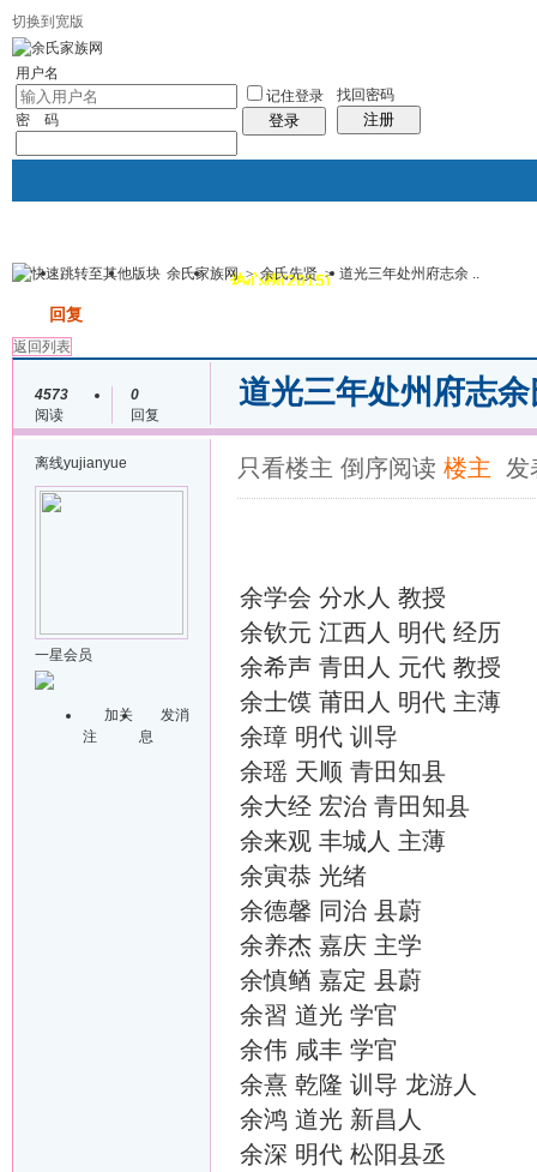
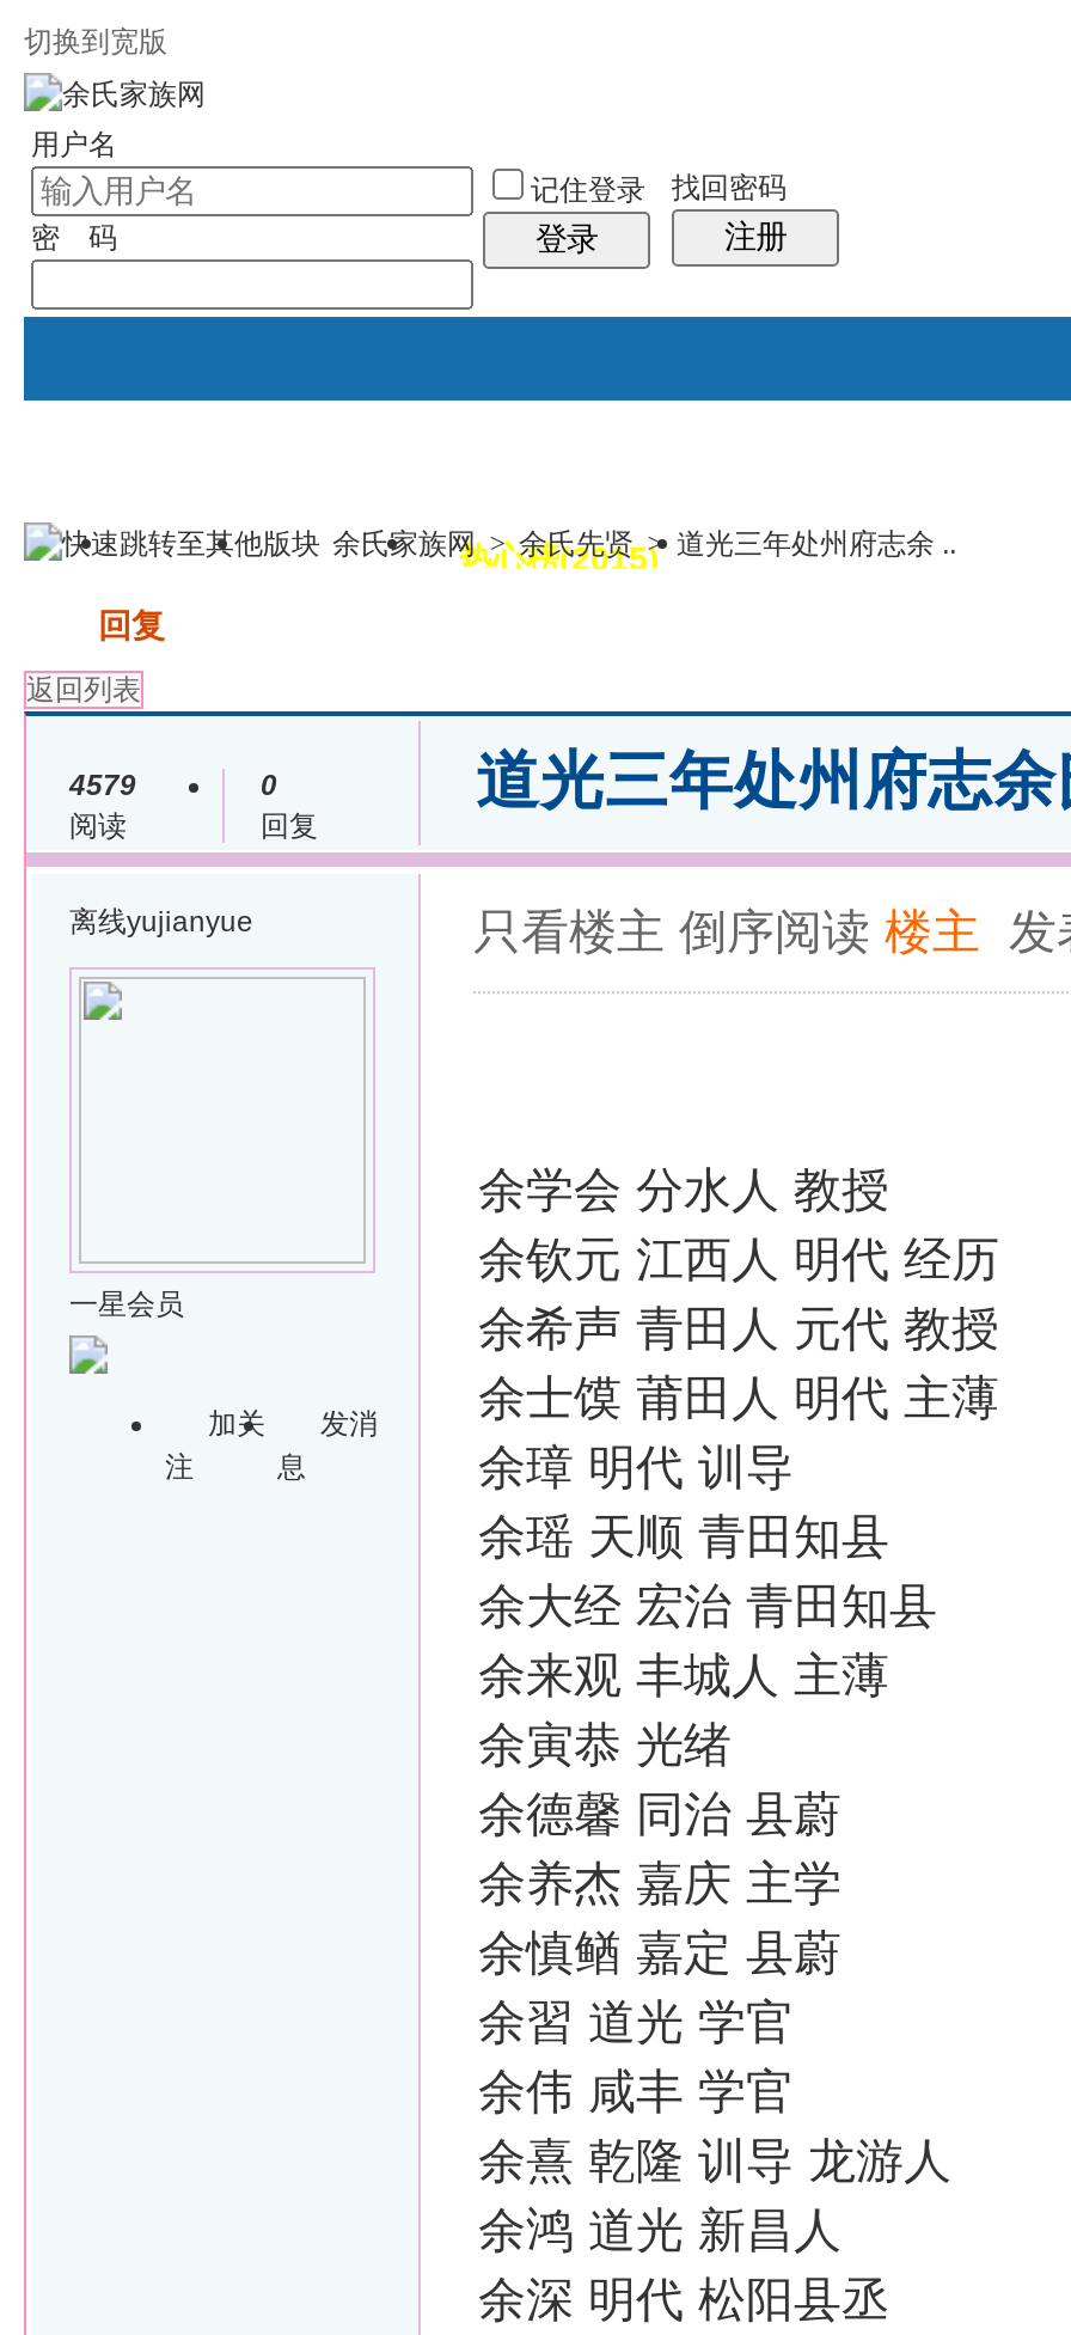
[35,386,68,403] 4573 -> [69,769,136,802] 4579

